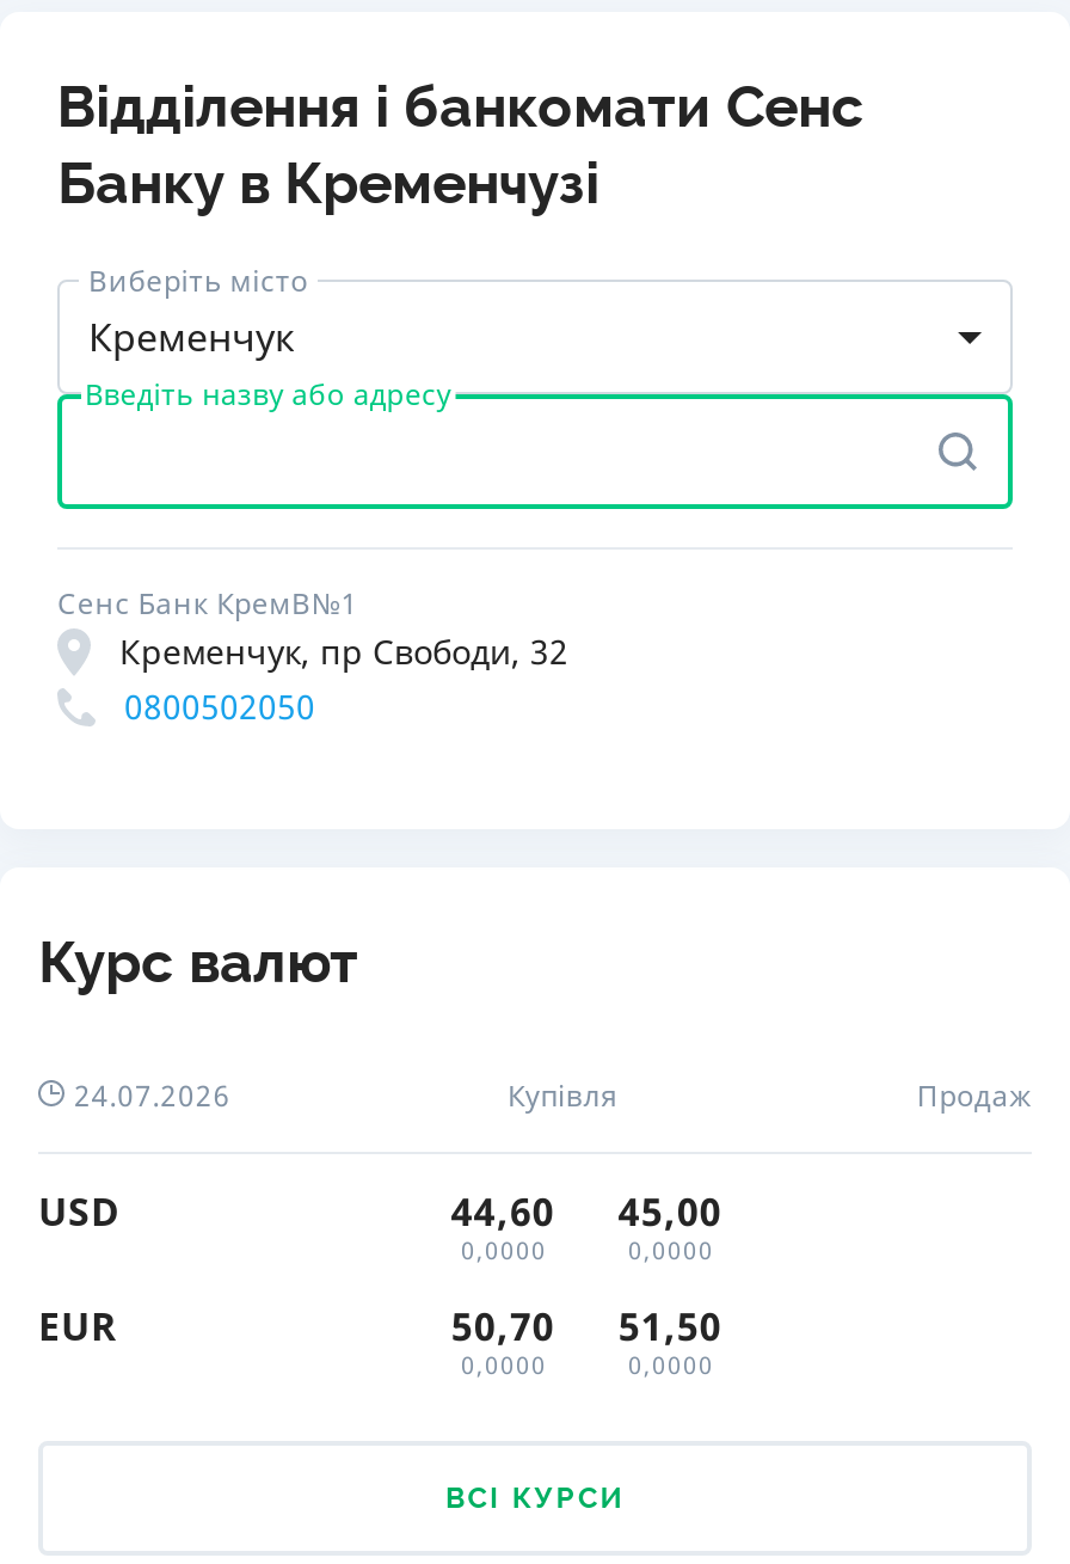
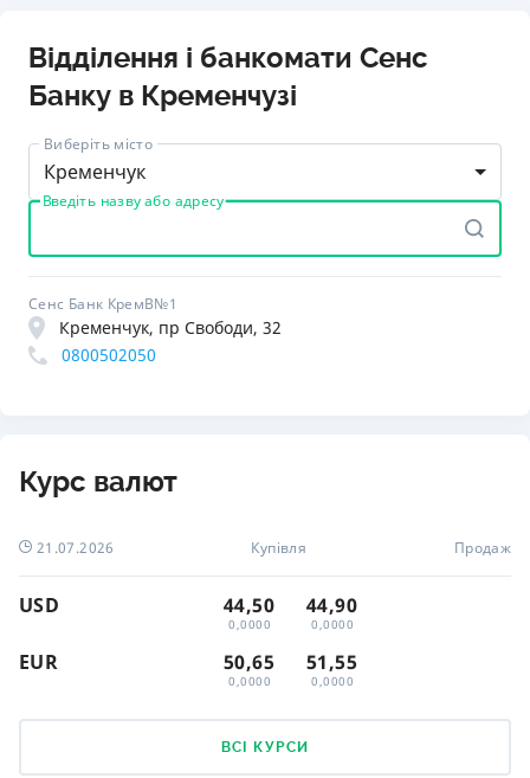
[74,1075,231,1116] 24.07.2026 -> [37,538,114,558] 21.07.2026
[451,1185,555,1238] 44,60 -> [224,592,275,618] 44,50
[619,1185,722,1238] 45,00 -> [306,592,358,618] 44,90
[451,1300,555,1353] 50,70 -> [224,649,275,675] 50,65
[619,1300,722,1353] 51,50 -> [306,649,358,675] 51,55

